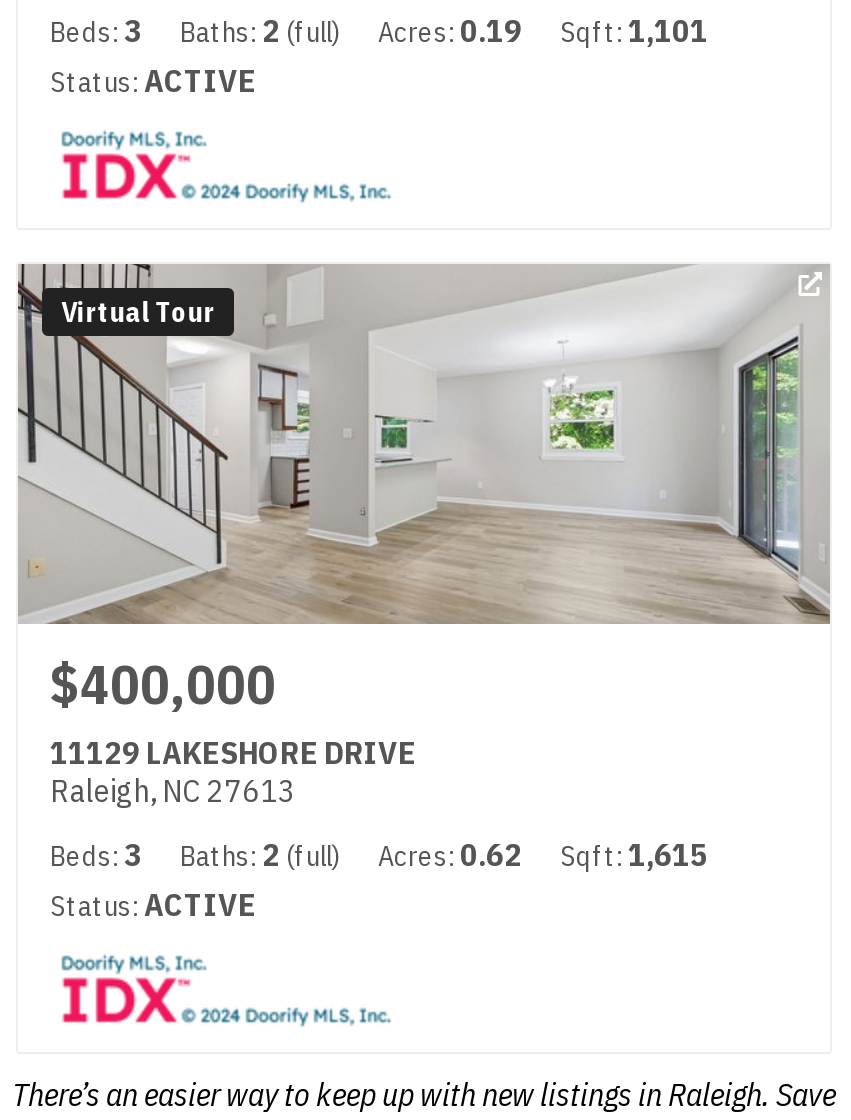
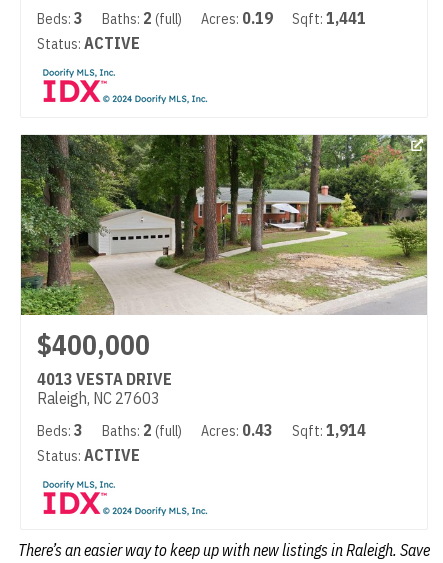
[50,9,708,49] Beds: 3 Baths: 2 (full) Acres: 0.19 Sqft: 1,101 -> [37,8,366,28] Beds: 3 Baths: 2 (full) Acres: 0.19 Sqft: 1,441
[16,262,830,624] [image] -> [20,134,427,315] [image]
[61,294,215,330] Virtual Tour -> none
[50,731,416,771] 11129 LAKESHORE DRIVE -> [37,369,172,389] 4013 VESTA DRIVE
[50,769,296,809] Raleigh, NC 27613 -> [37,388,160,408] Raleigh, NC 27603
[378,833,522,873] Acres: 0.62 -> [201,420,273,440] Acres: 0.43
[560,833,708,873] Sqft: 1,615 -> [292,420,366,440] Sqft: 1,914

